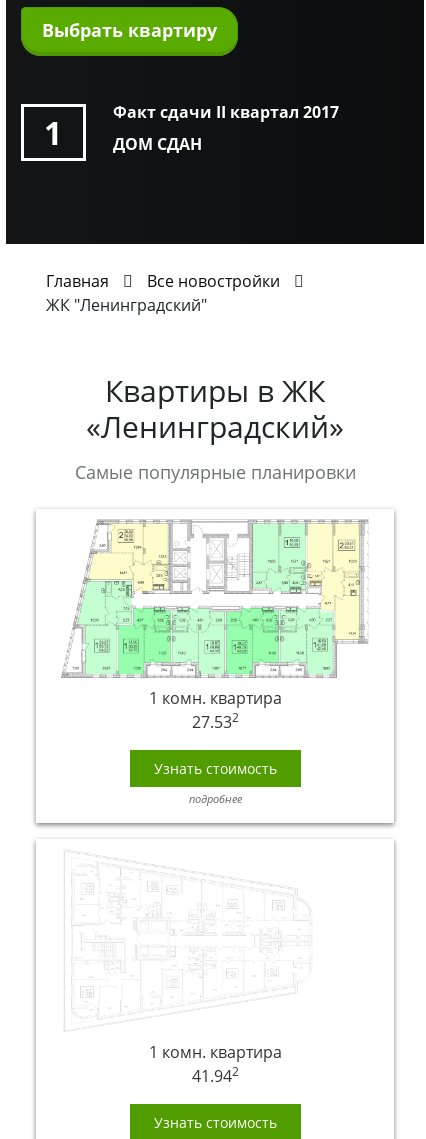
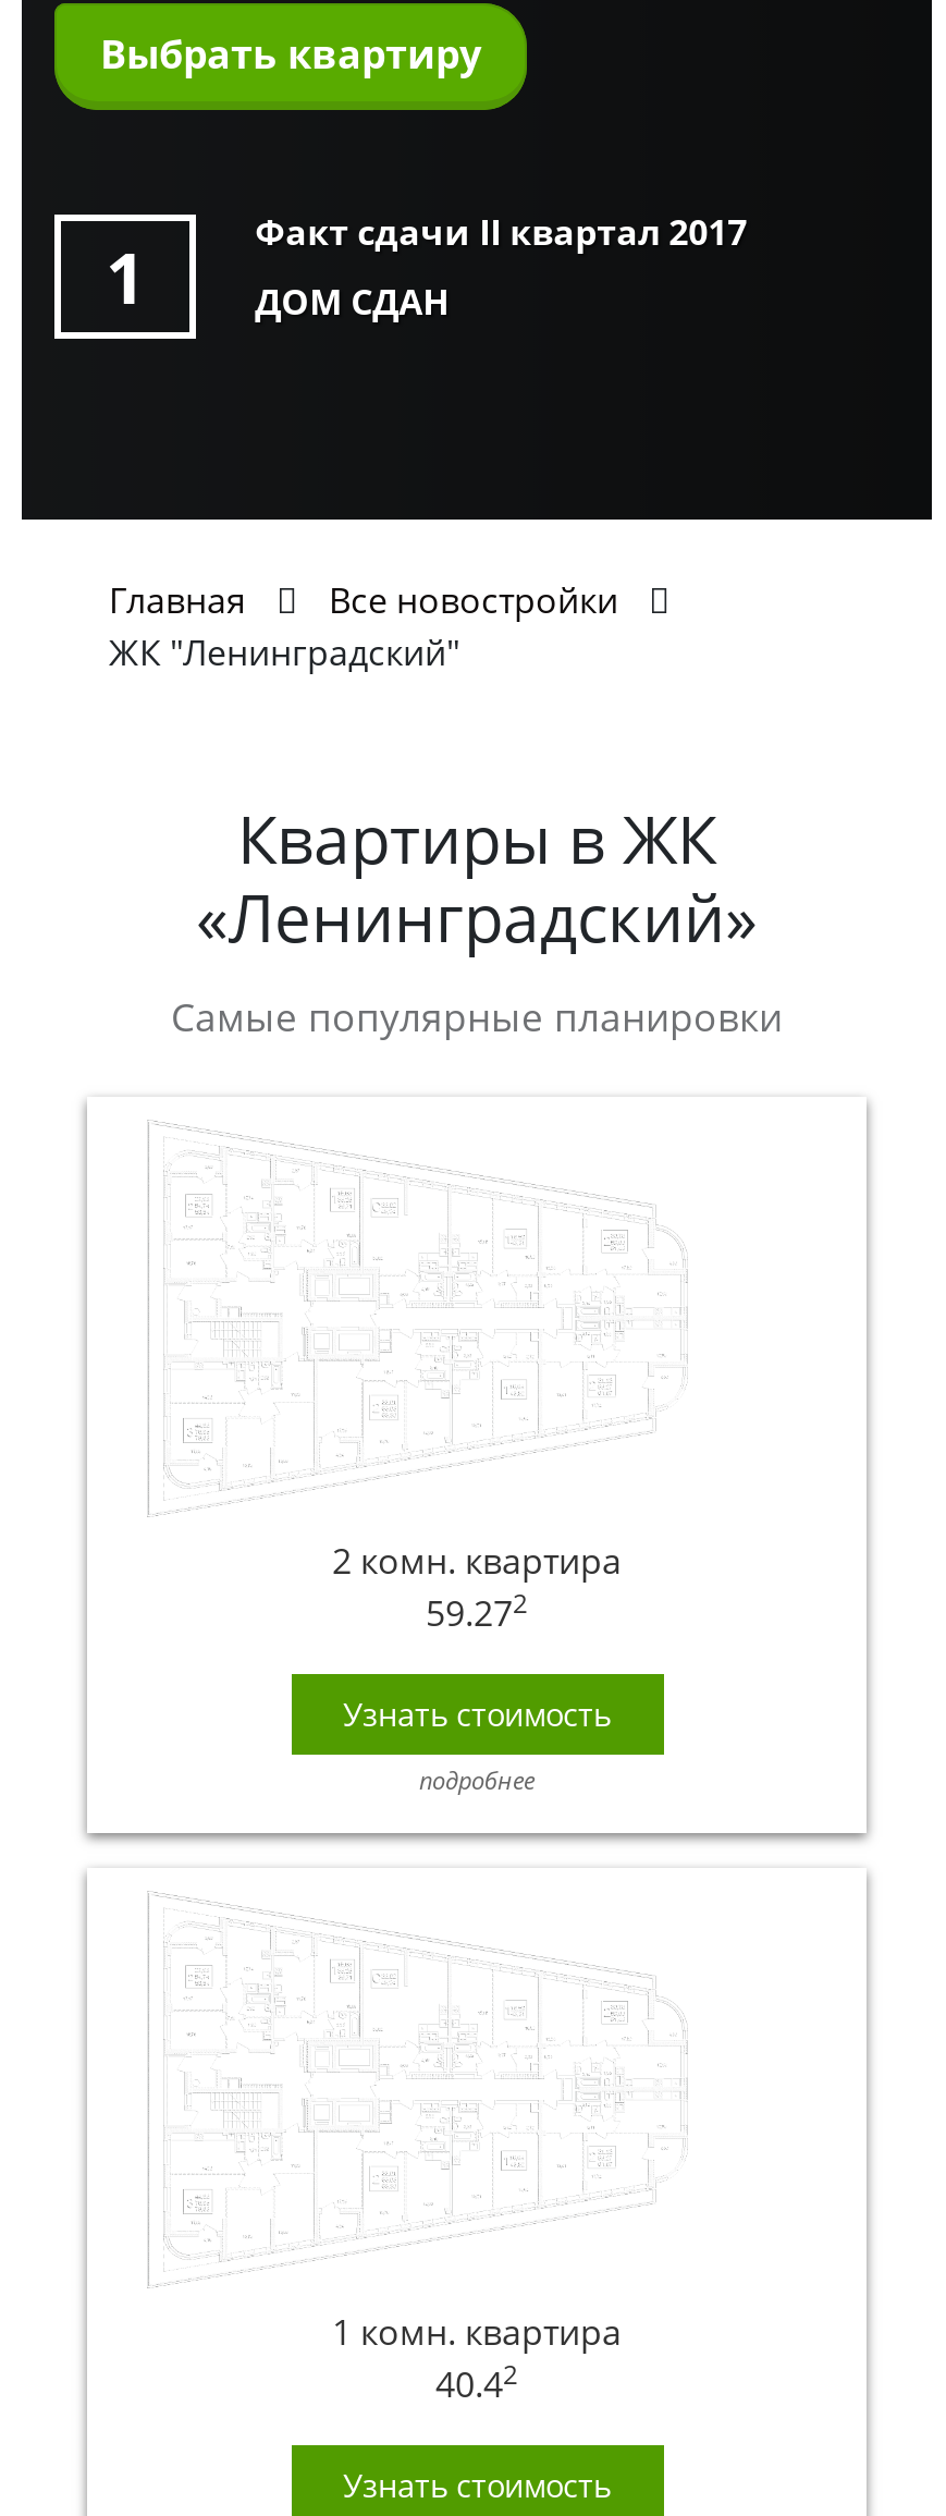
[61,519,369,678] [image] -> none
[148,687,281,709] 1 комн. квартира -> [332,1537,622,1585] 2 комн. квартира
[191,709,238,733] 27.532 -> [426,1585,528,1637] 59.272
[191,1063,238,1087] 41.942 -> [435,2355,518,2408] 40.42

